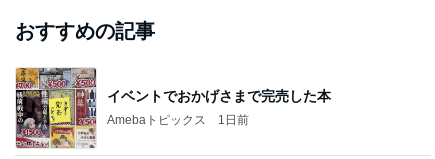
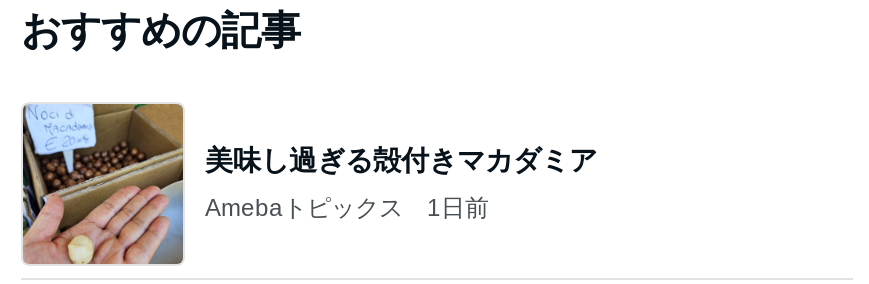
[15,67,331,148] [image] | イベントでおかげさまで完売した本 -> [21,104,597,266] [image] | 美味し過ぎる殻付きマカダミア

